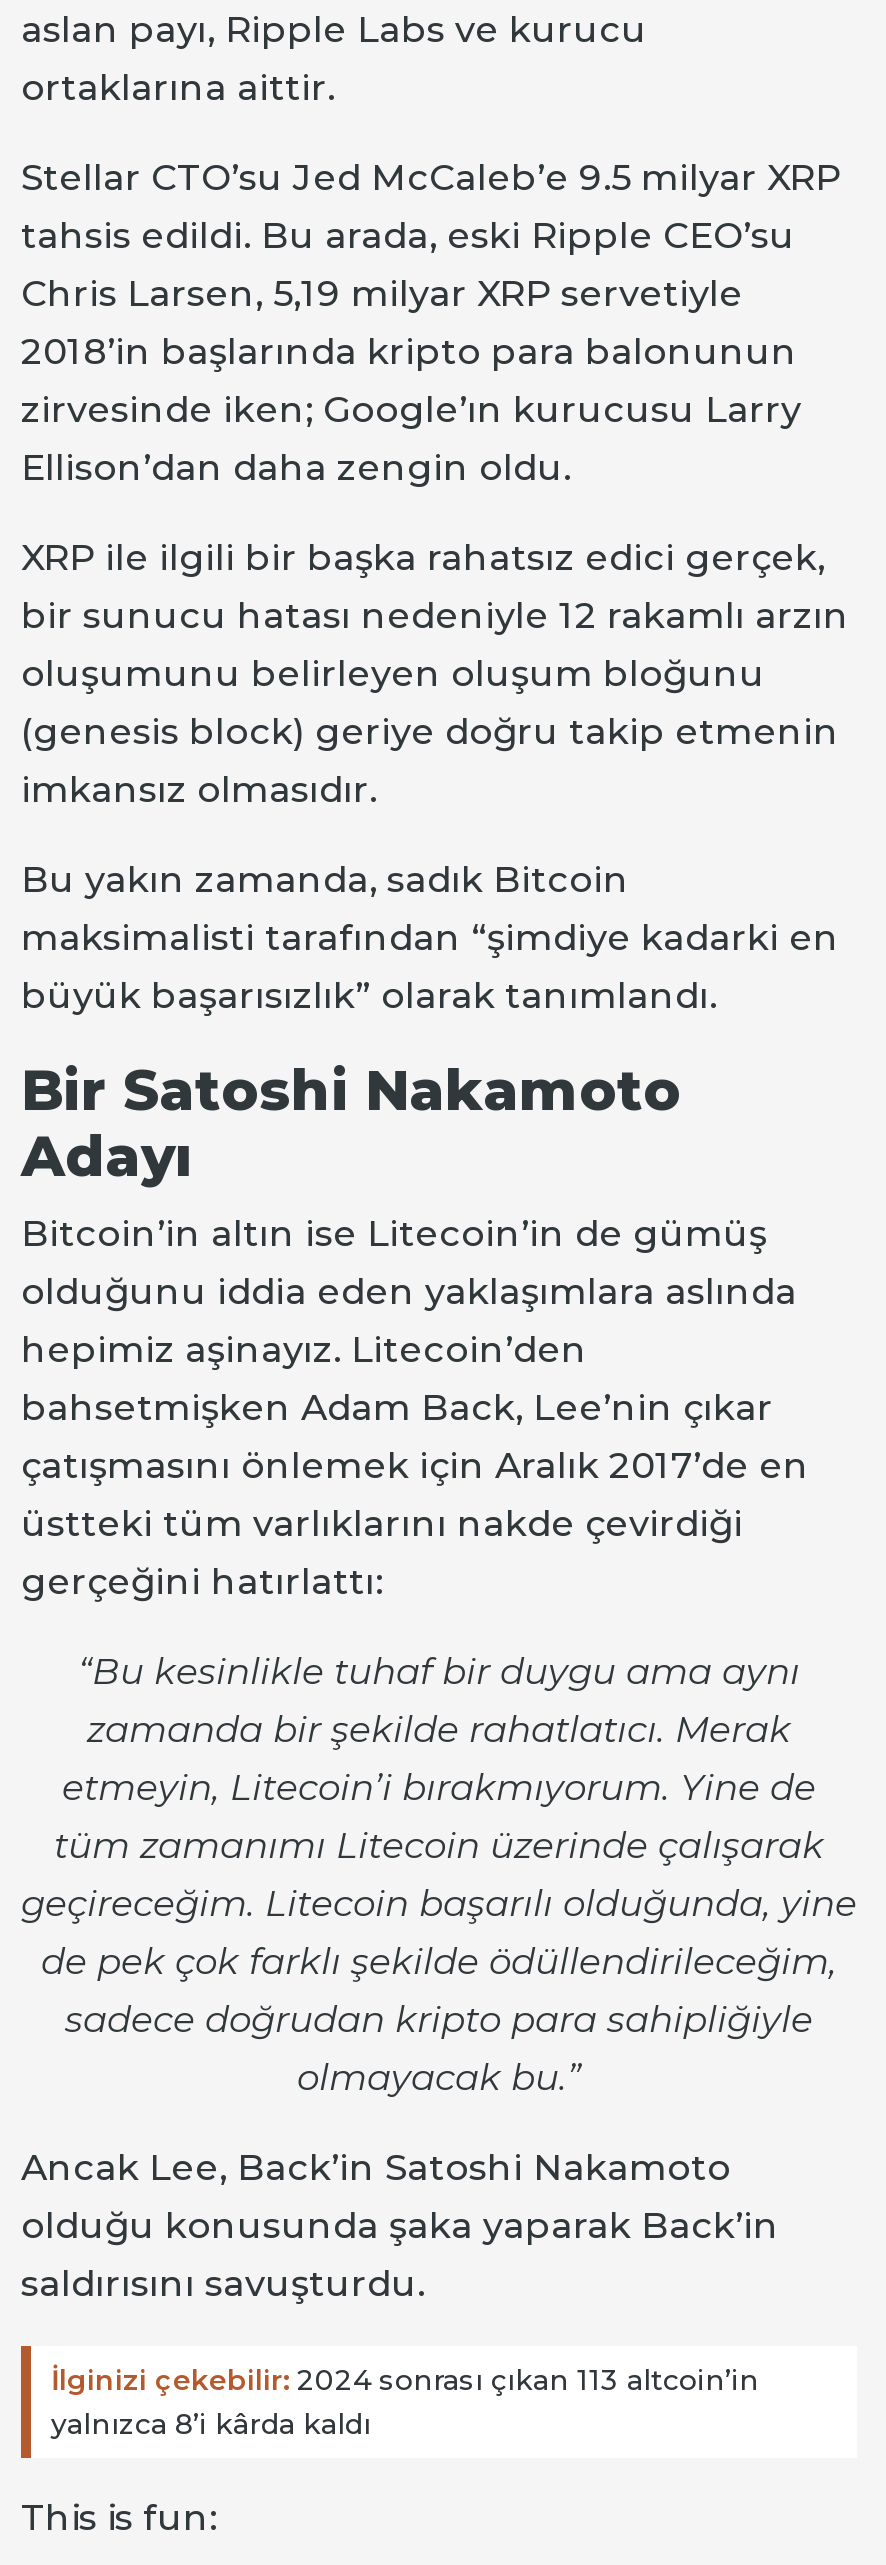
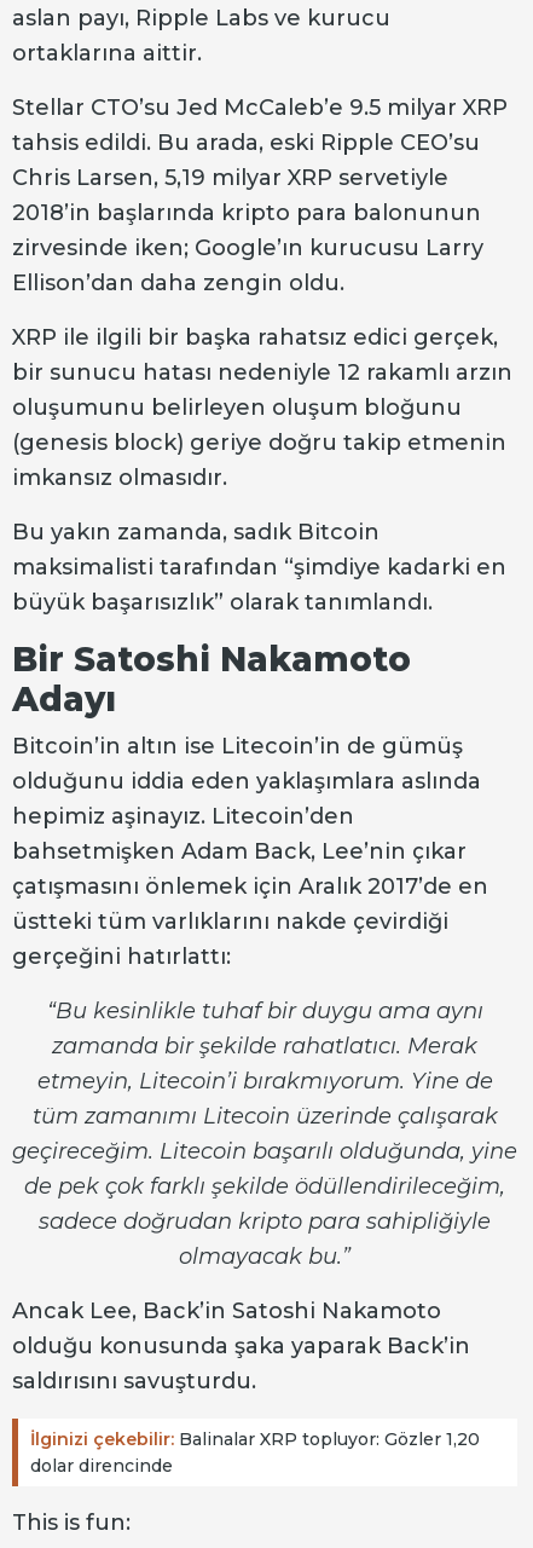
[51,2362,759,2442] İlginizi çekebilir: 2024 sonrası çıkan 113 altcoin’in | yalnızca 8’i kârda kaldı -> [30,1429,480,1477] İlginizi çekebilir: Balinalar XRP topluyor: Gözler 1,20 | dolar direncinde

